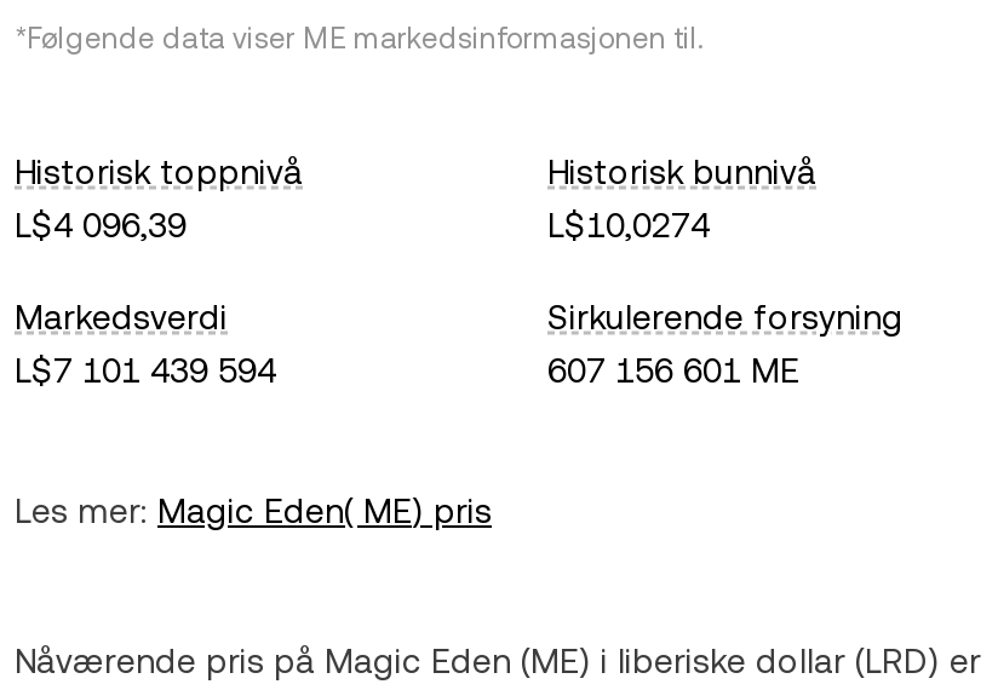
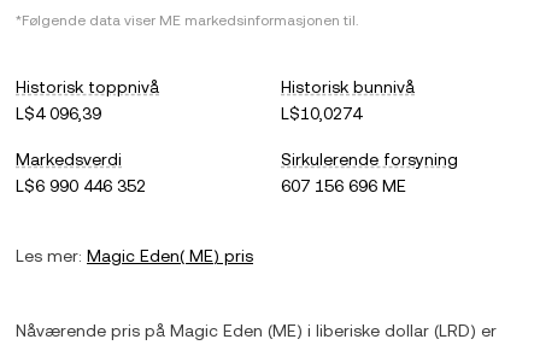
[15,351,276,390] L$7 101 439 594 -> [16,176,146,195] L$6 990 446 352
[547,351,799,390] 607 156 601 ME -> [281,176,406,195] 607 156 696 ME

